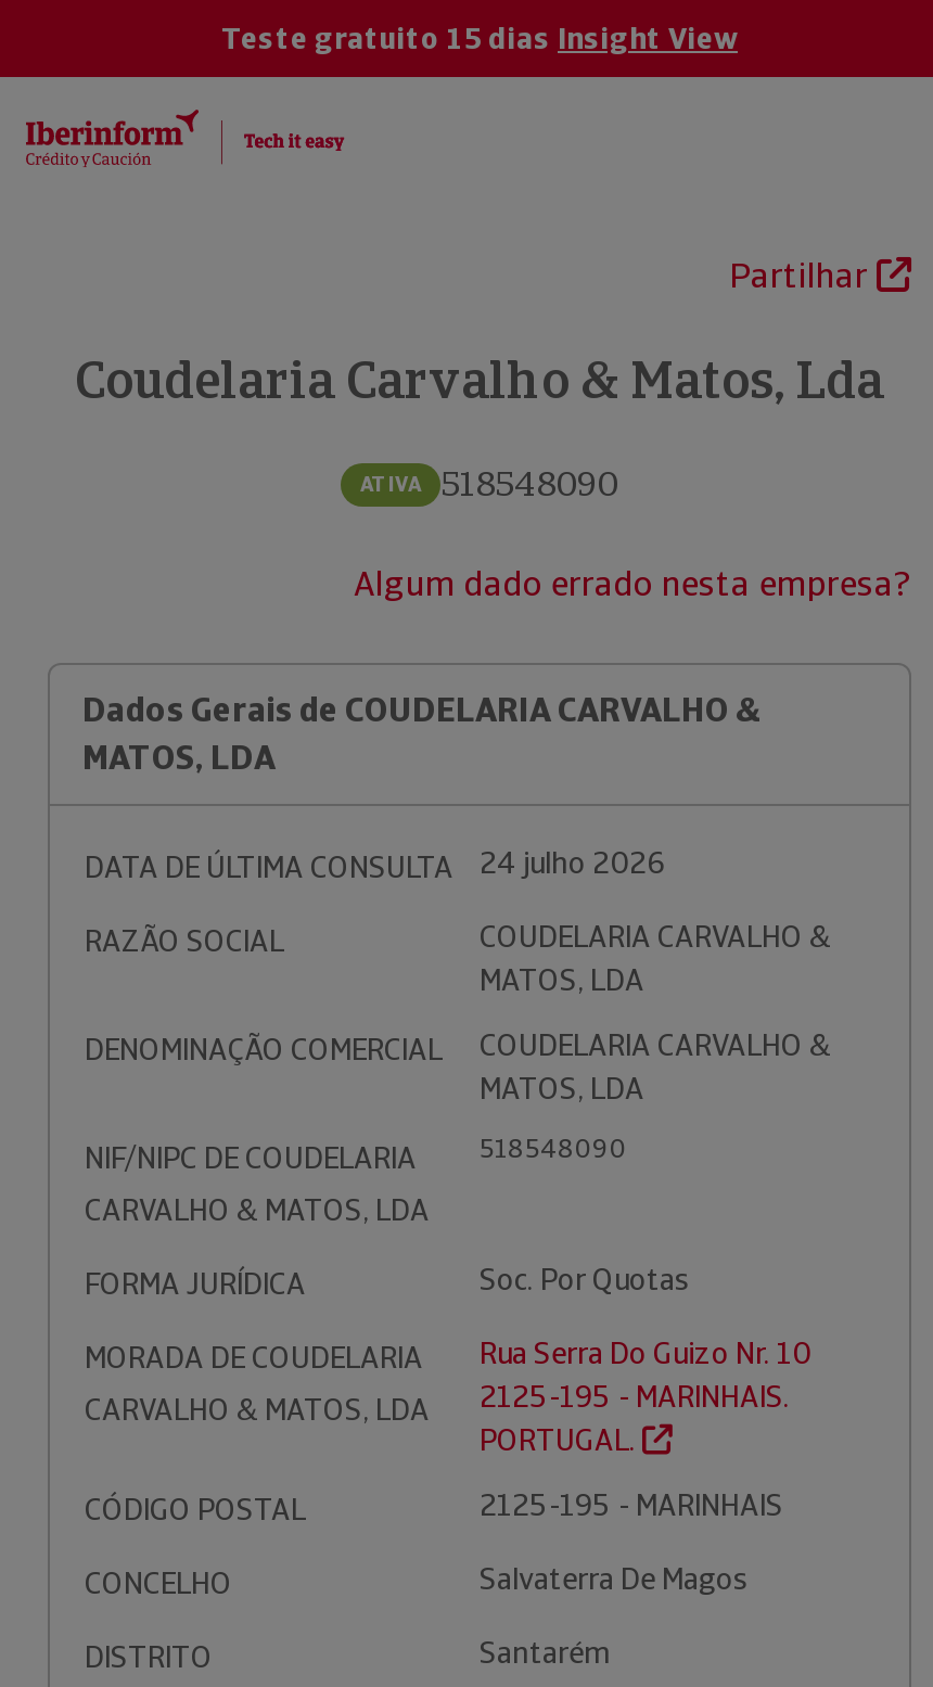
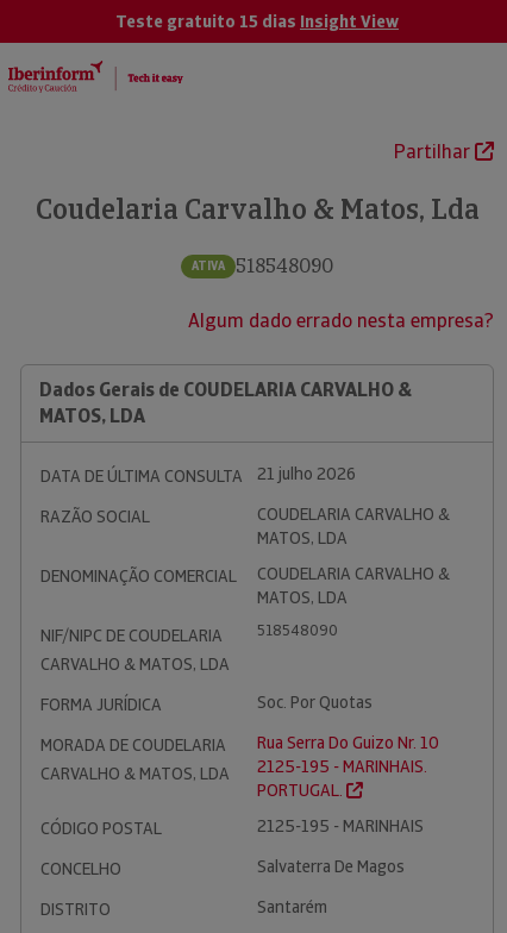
[85,843,664,886] DATA DE ÚLTIMA CONSULTA 24 julho 2026 -> [40,463,356,487] DATA DE ÚLTIMA CONSULTA 21 julho 2026

